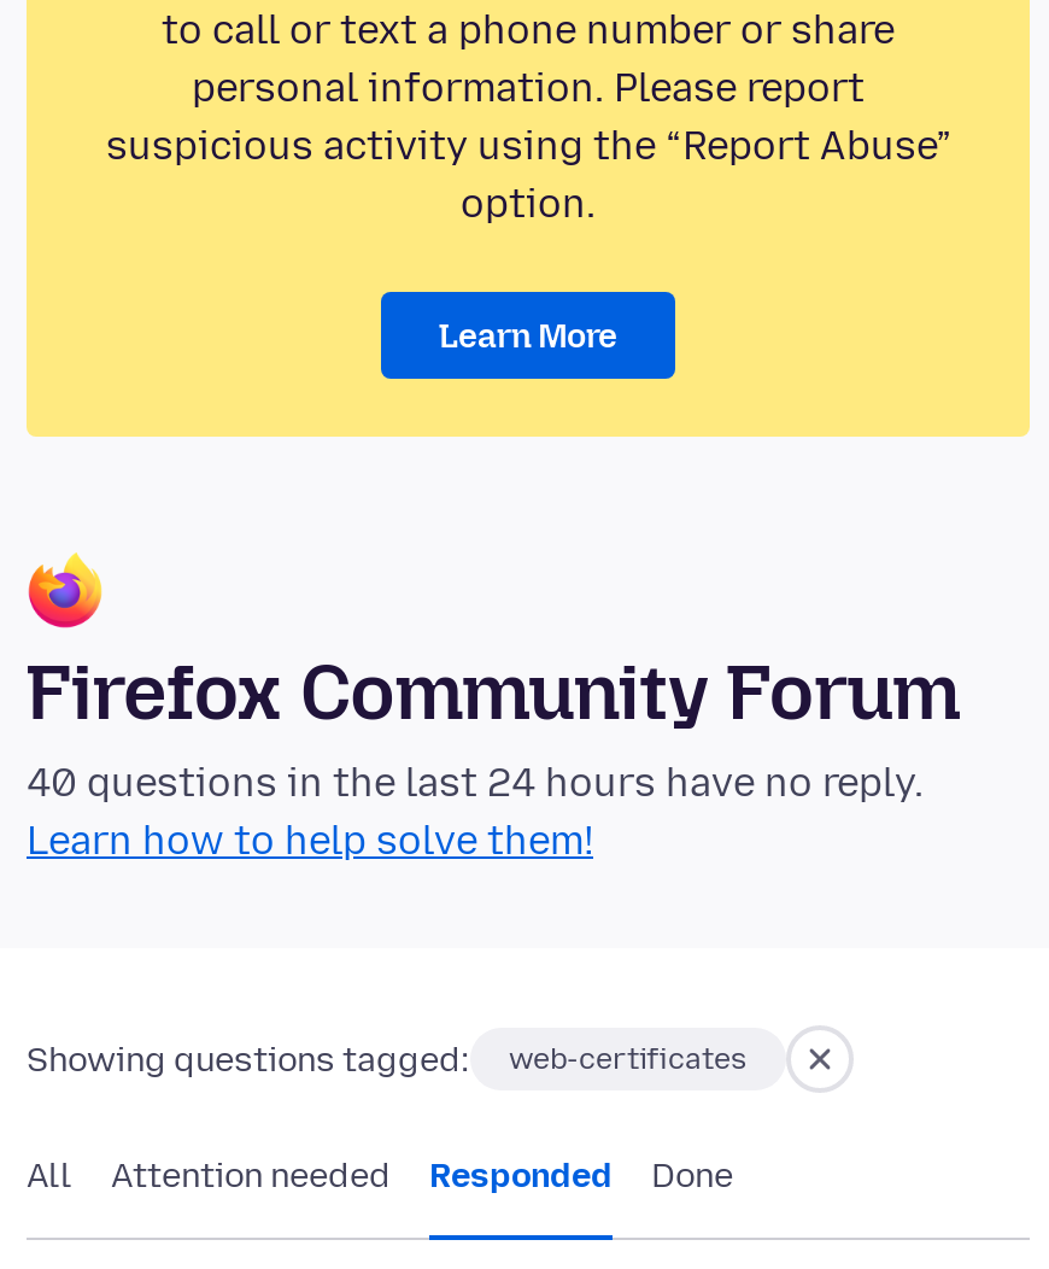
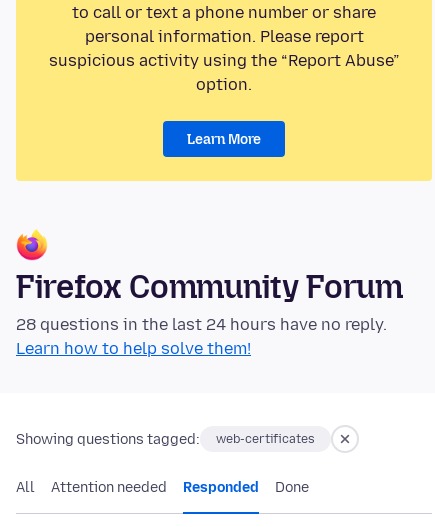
[27,761,924,807] 40 questions in the last 24 hours have no reply. -> [16,315,387,334] 28 questions in the last 24 hours have no reply.

